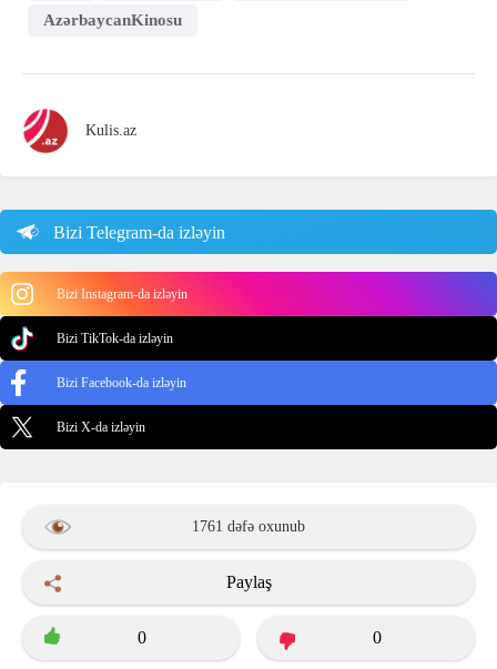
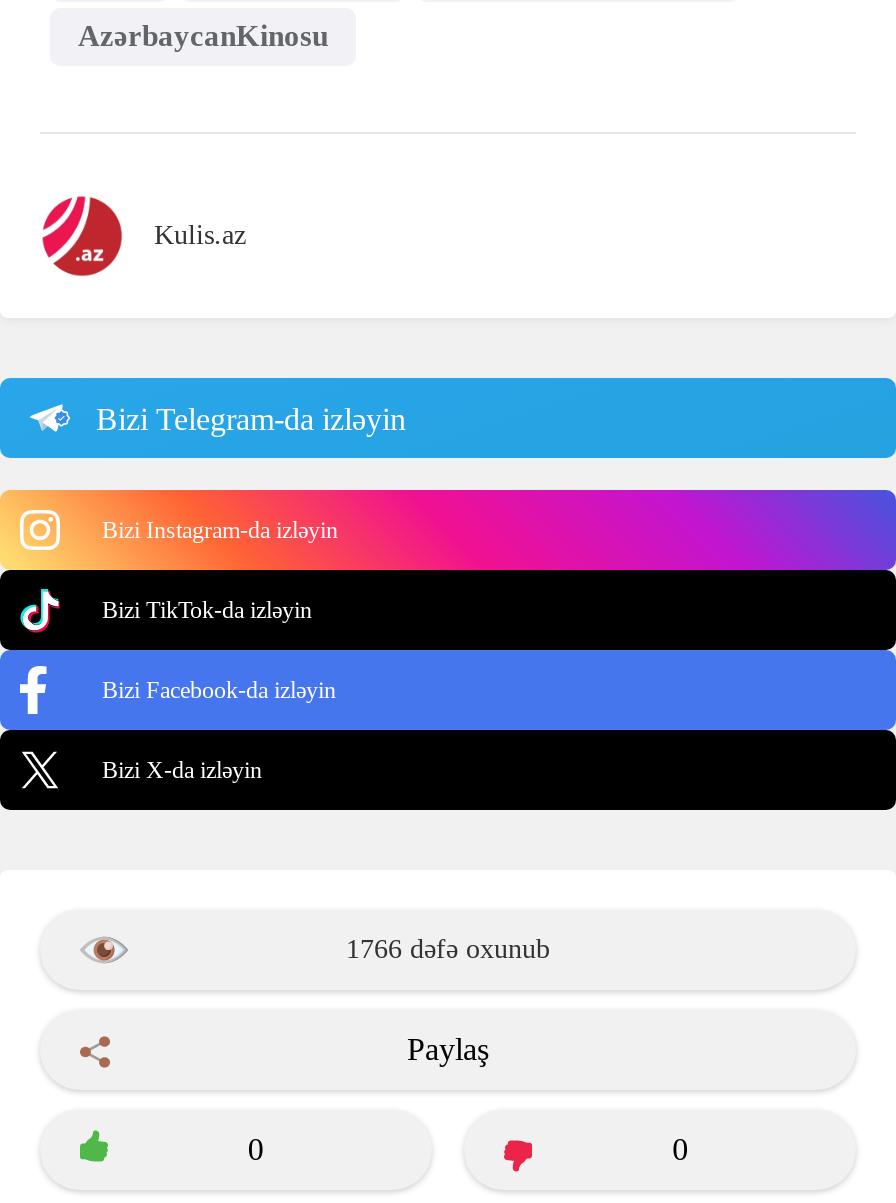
[192,519,305,535] 1761 dəfə oxunub -> [346,935,550,965] 1766 dəfə oxunub

